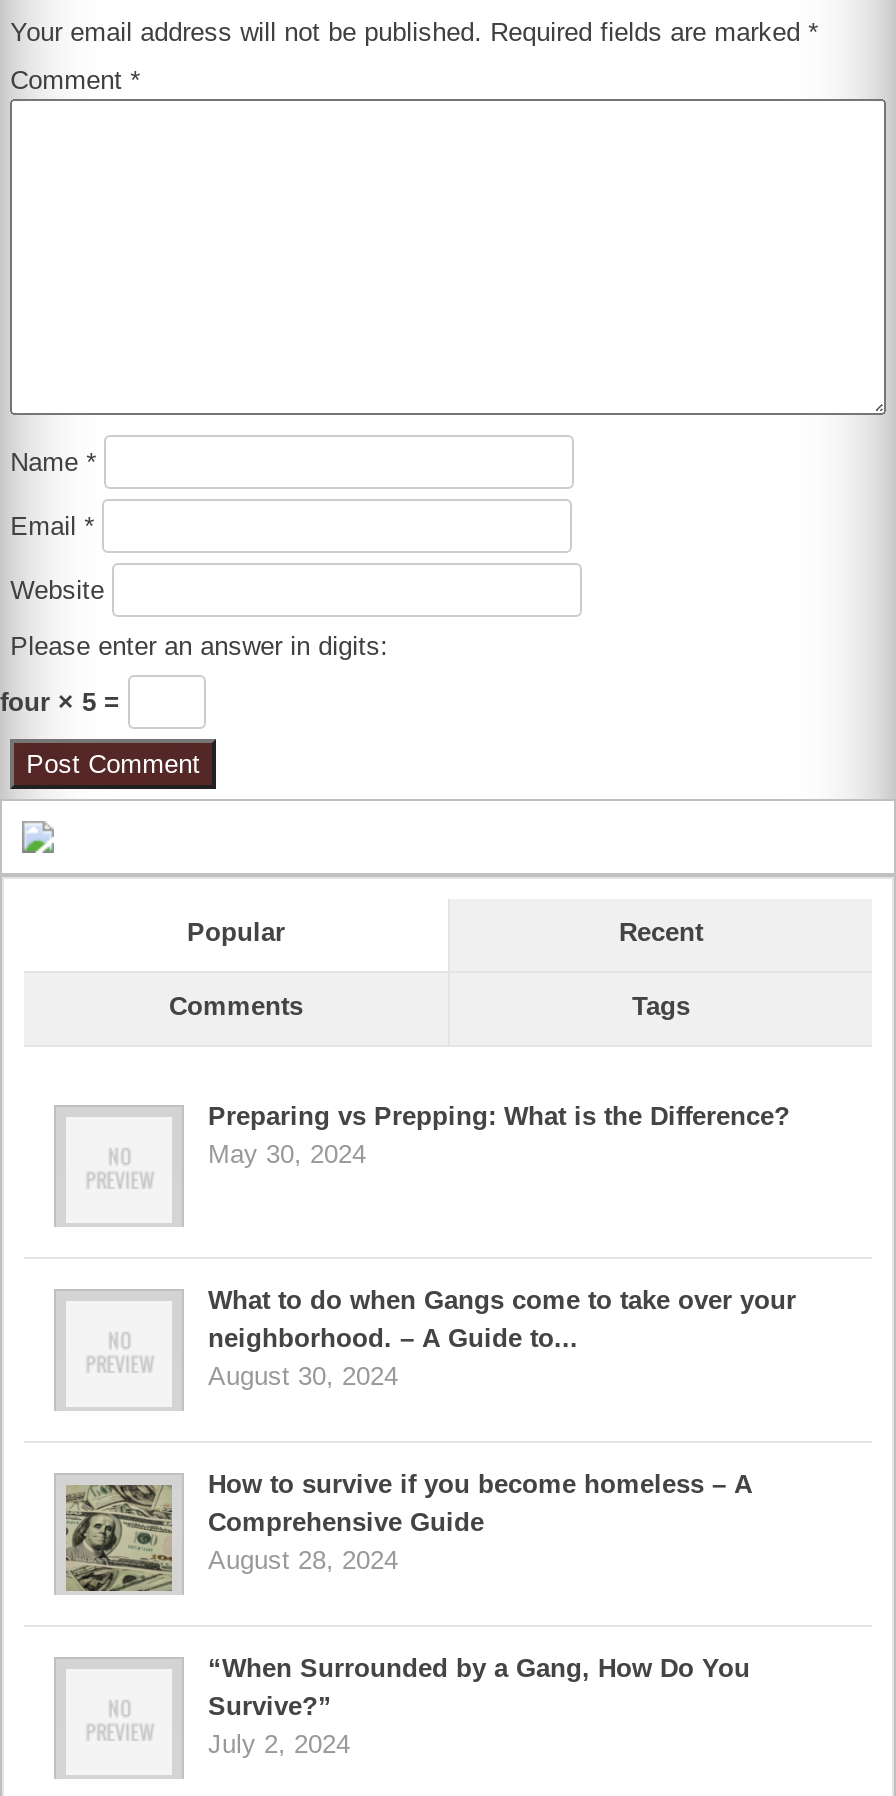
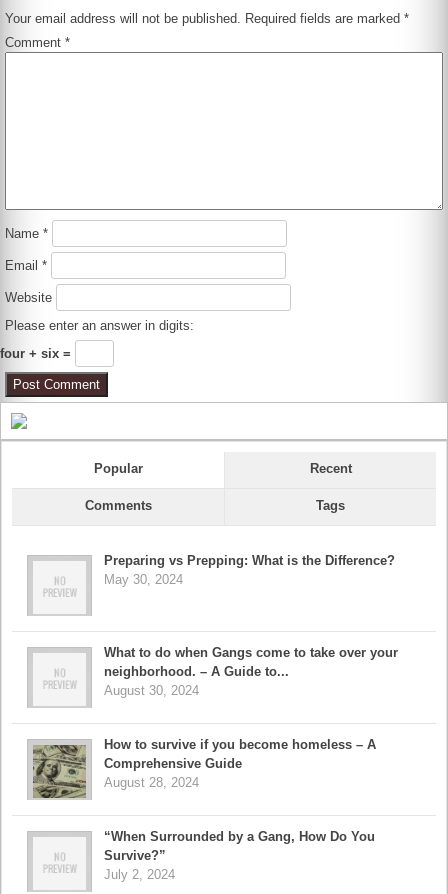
[0,687,128,717] four × 5 = -> [0,346,75,361] four + six =

